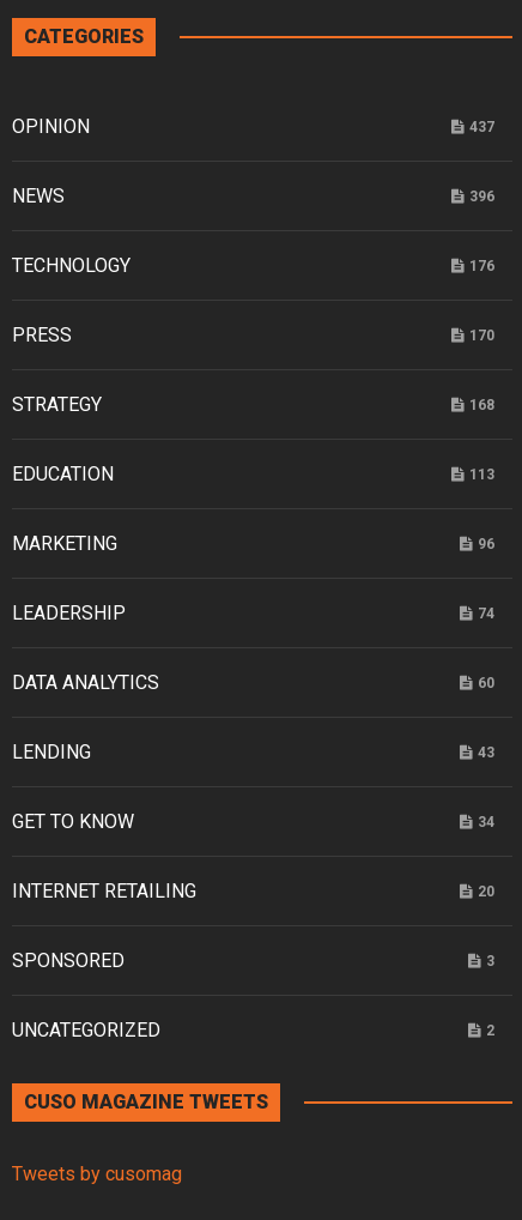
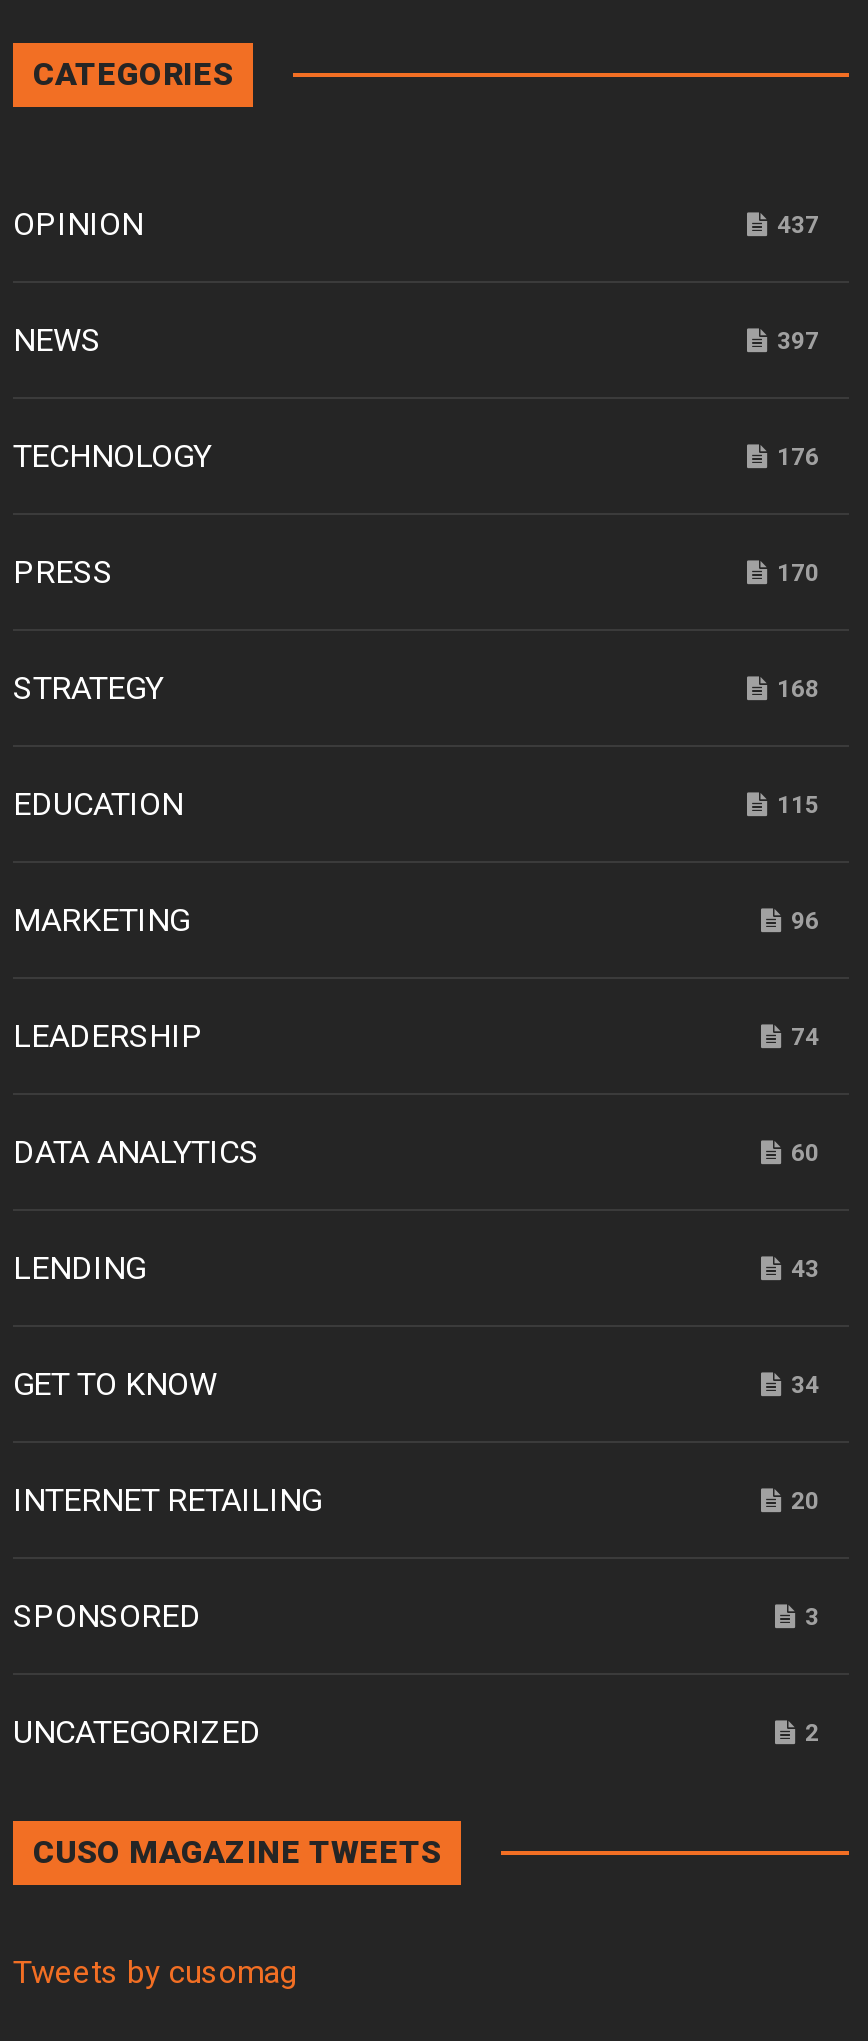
[469,189,494,205] 396 -> [777,328,819,356] 397
[469,467,494,483] 113 -> [777,792,819,820] 115

